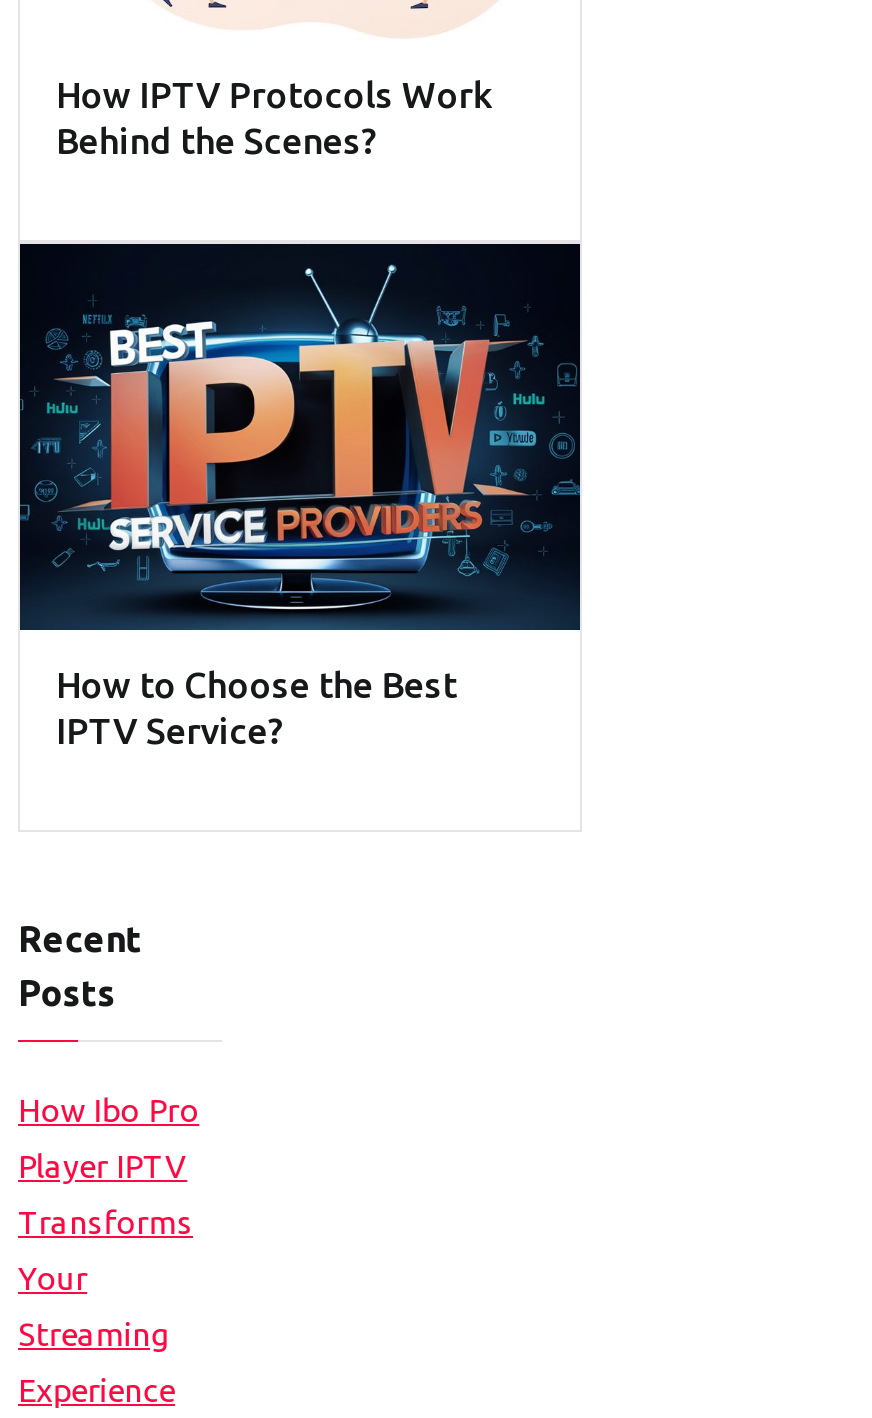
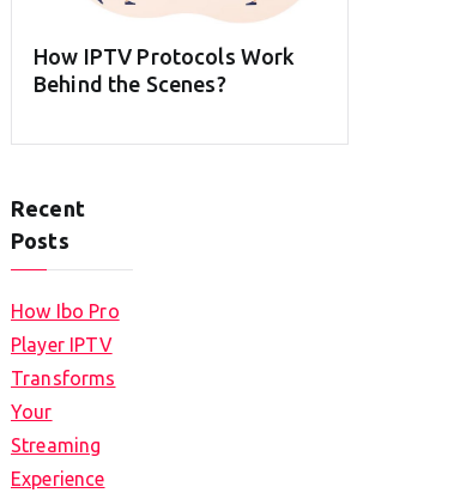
[18,242,582,751] [image] | How to Choose the Best | IPTV Service? -> none

